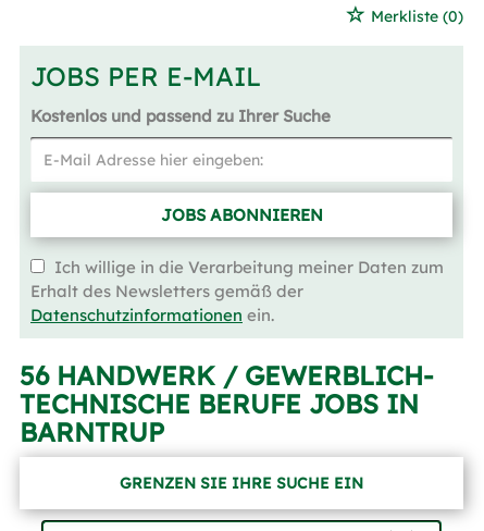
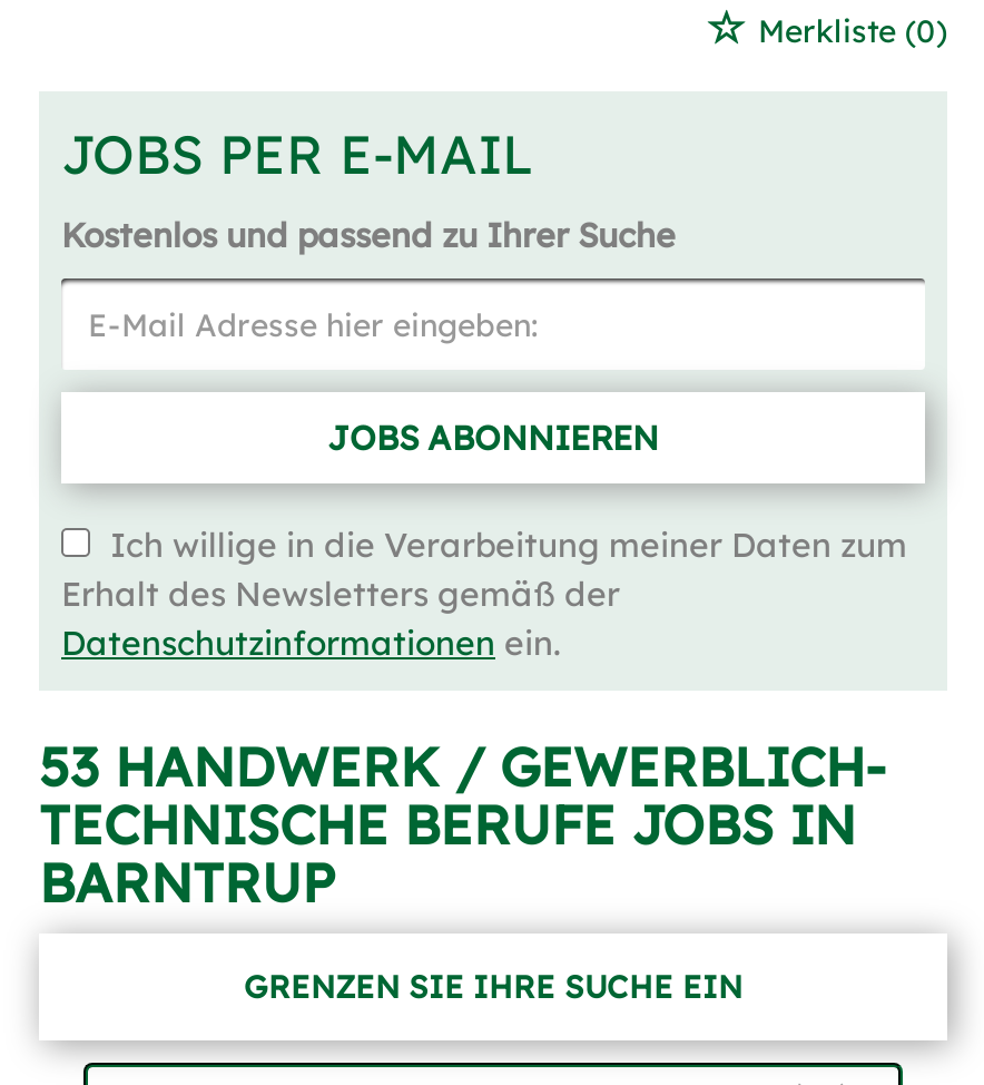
[20,359,433,392] 56 HANDWERK / GEWERBLICH- -> [39,733,885,800] 53 HANDWERK / GEWERBLICH-

